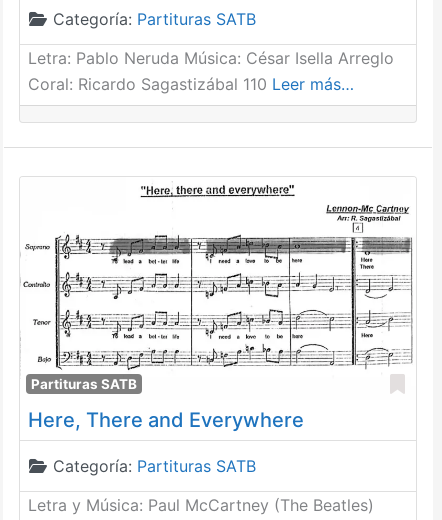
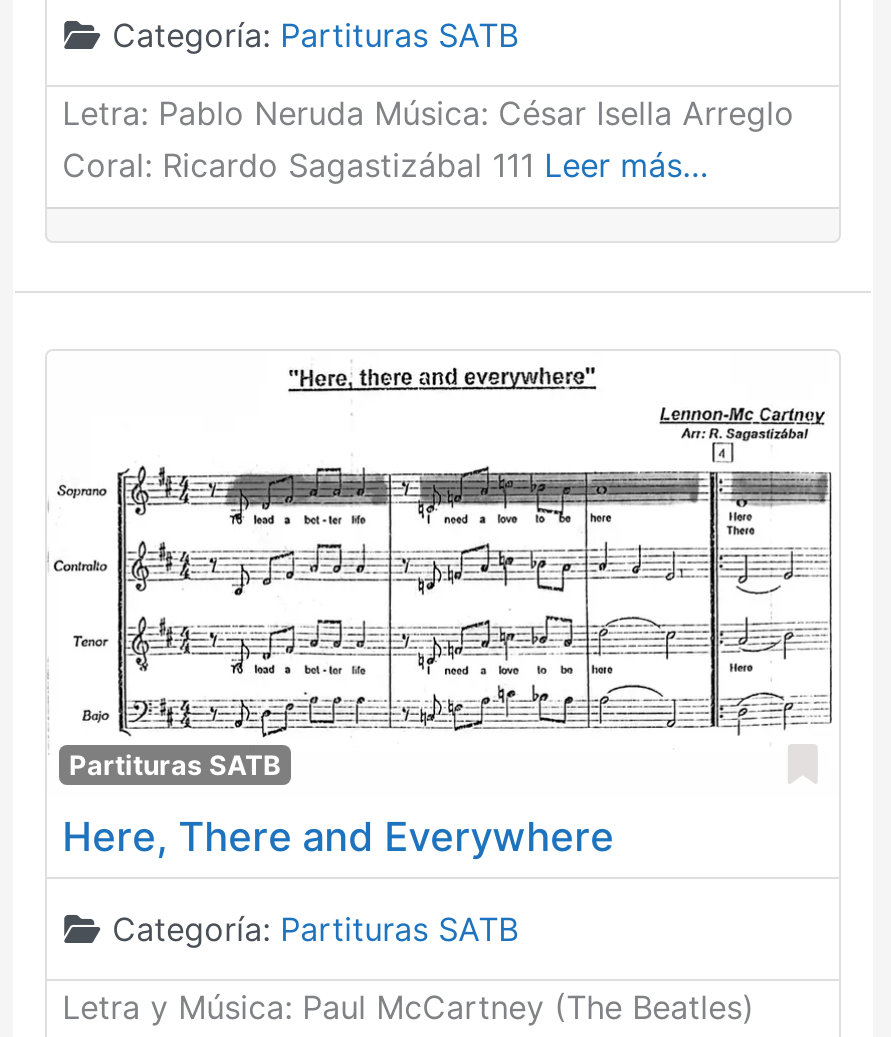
[28,74,354,94] Coral: Ricardo Sagastizábal 110 Leer más… -> [62,145,708,185] Coral: Ricardo Sagastizábal 111 Leer más…

